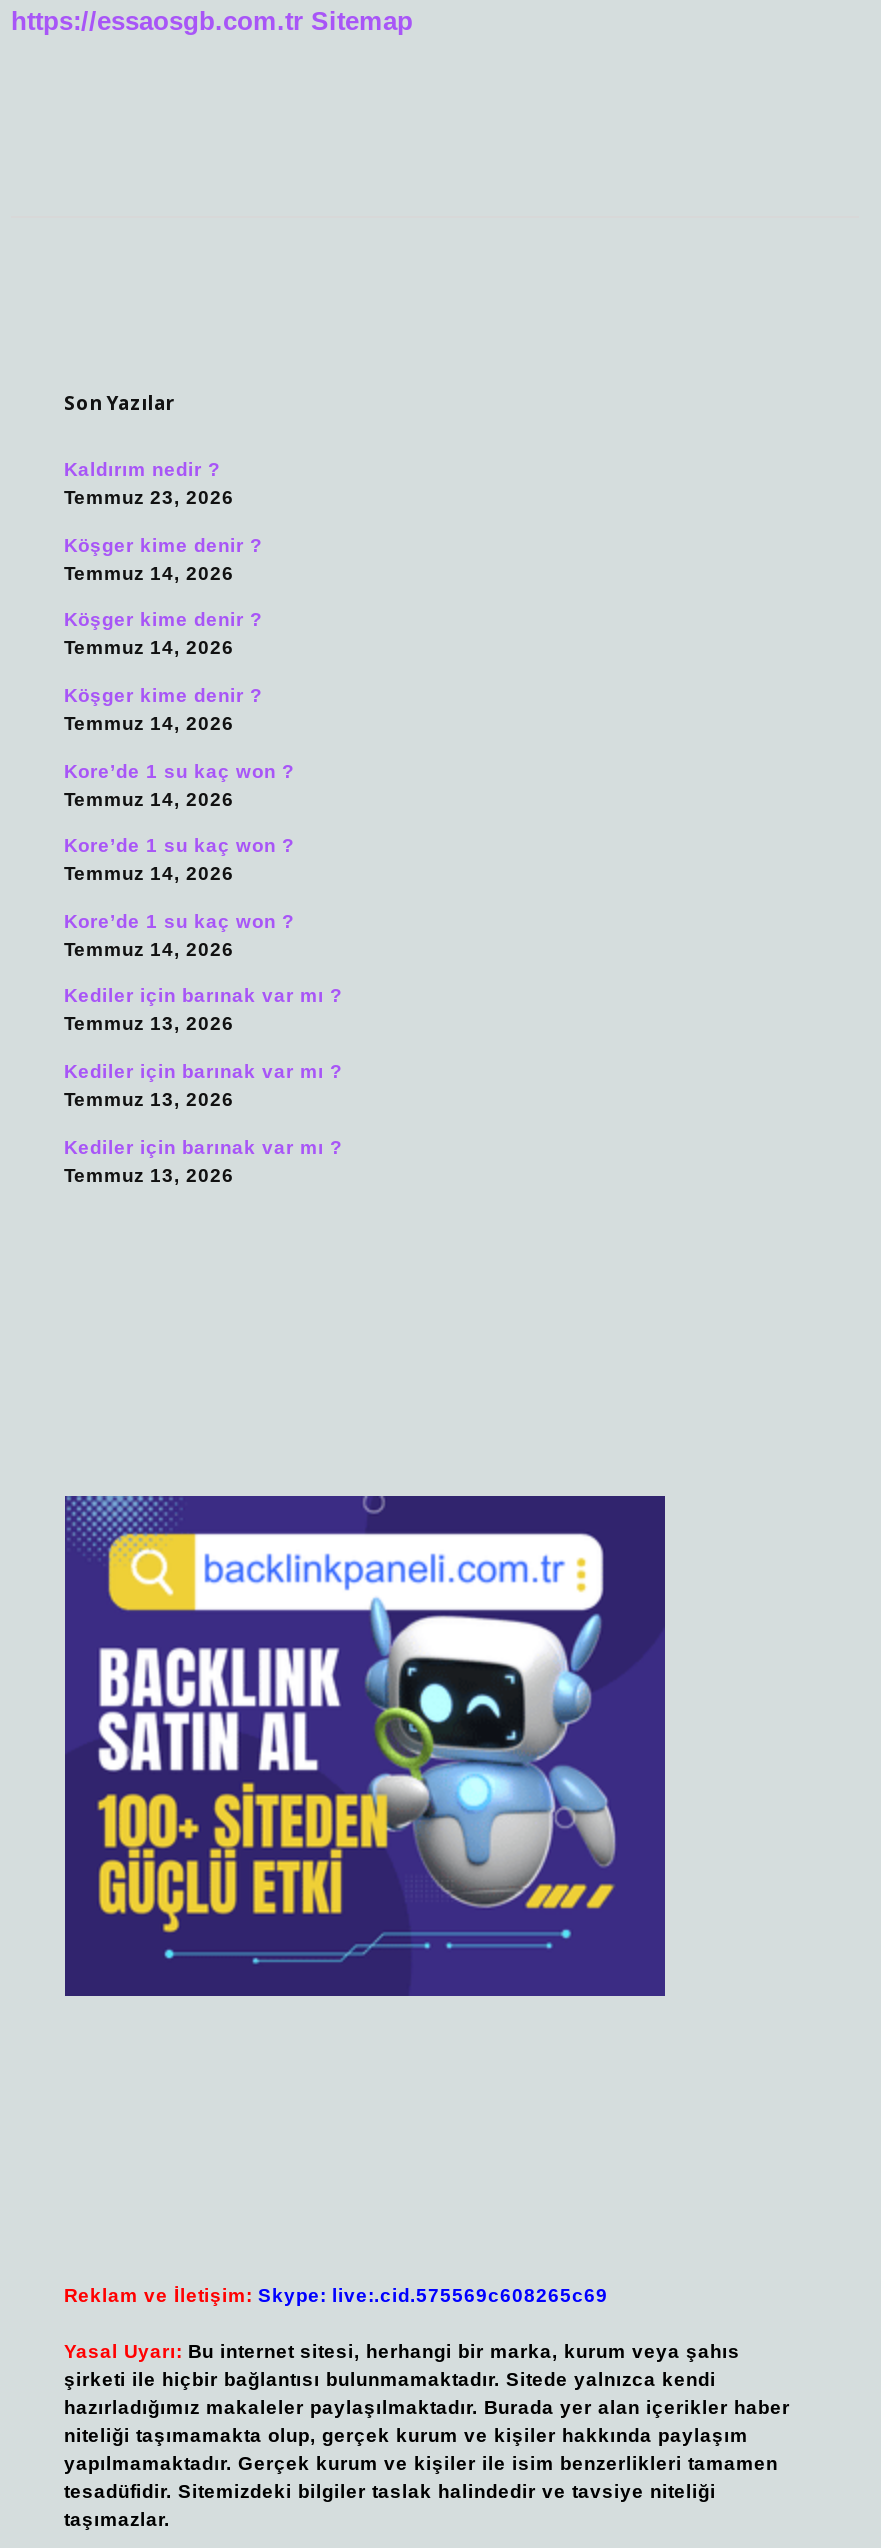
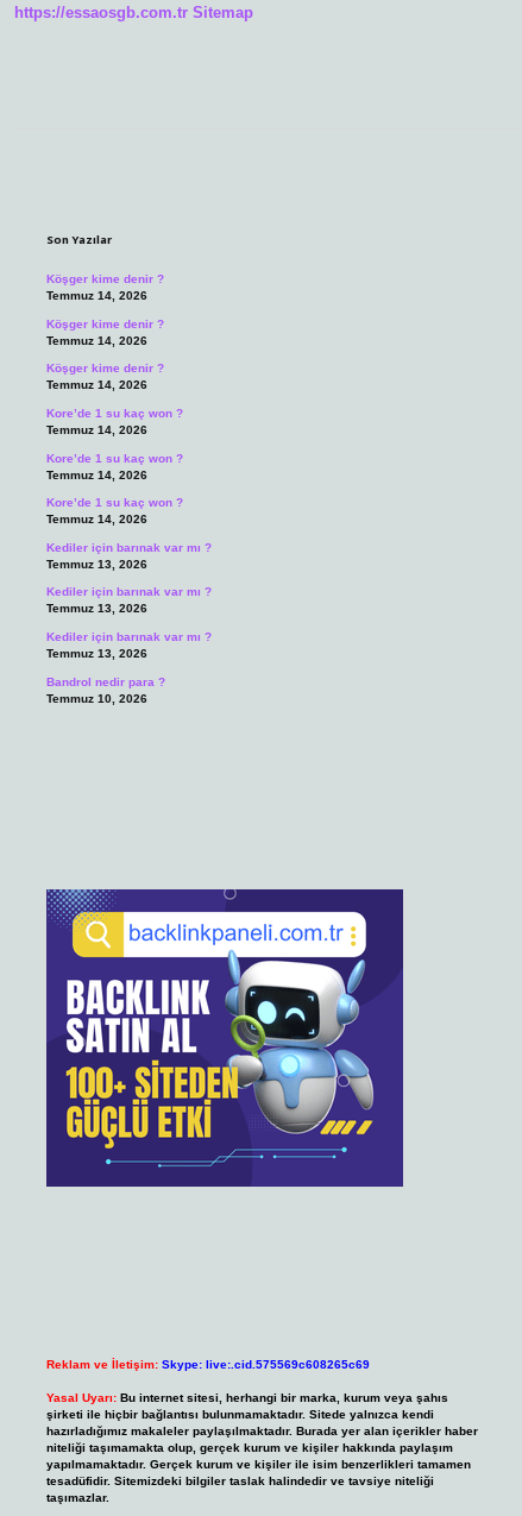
[64,459,234,509] Kaldırım nedir ? | Temmuz 23, 2026 -> none
moved [64,534,342,1185] -> [46,273,211,660]: Köşger kime denir ? | Temmuz 14, 2026 | Köşger kime denir ? | ... | Kediler için barınak var mı ? | Temmuz 13, 2026
none -> [46,675,165,705] Bandrol nedir para ? | Temmuz 10, 2026

